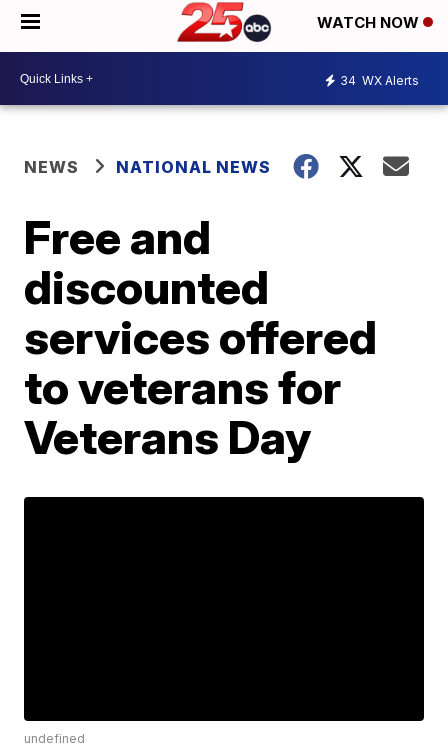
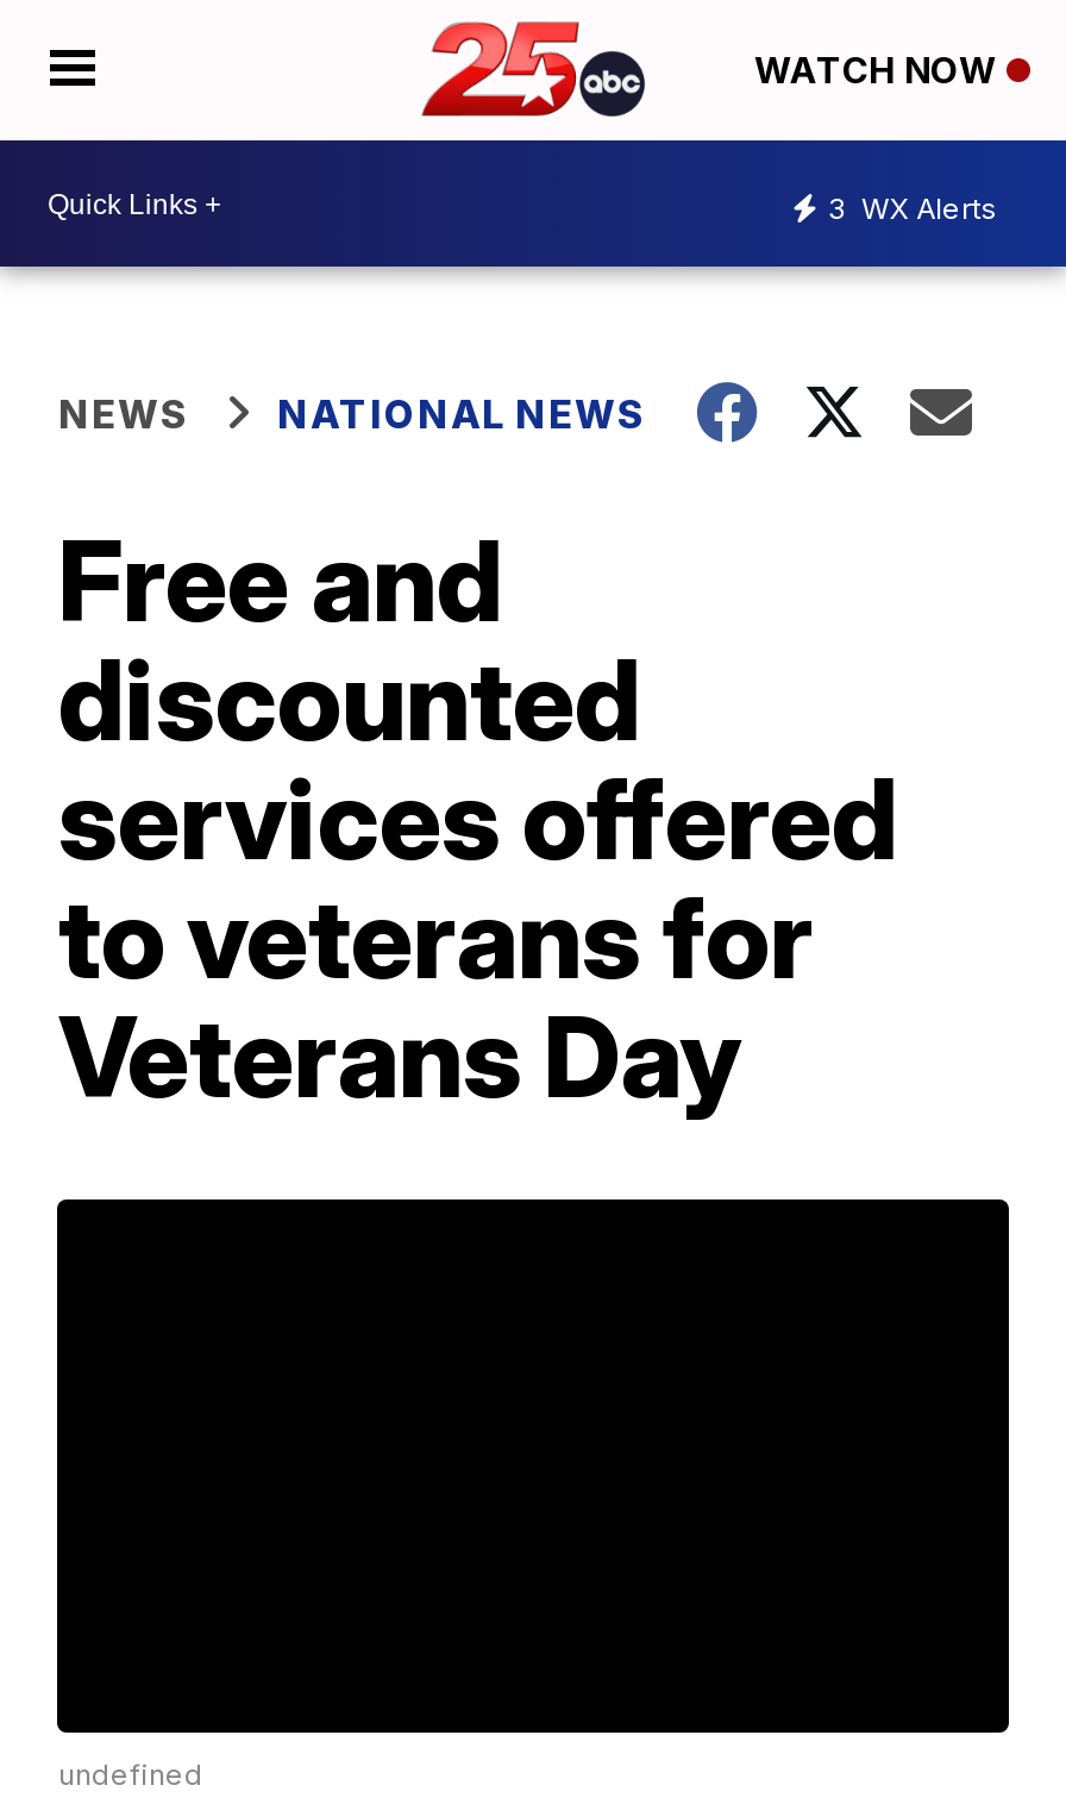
[340,72,419,87] 34 WX Alerts -> [828,189,997,225] 3 WX Alerts

